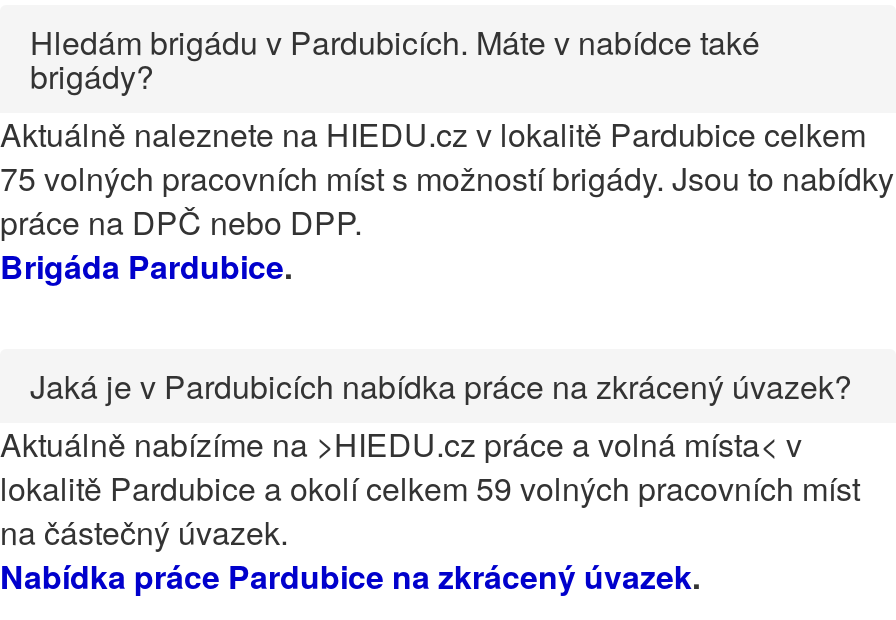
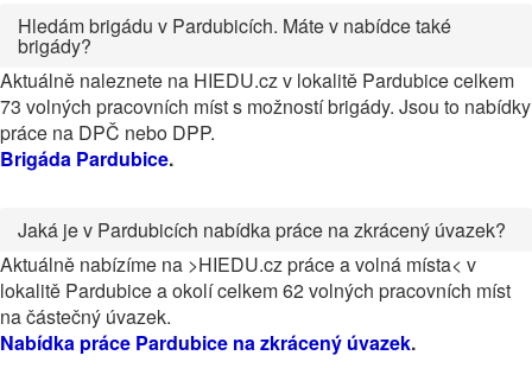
[0,155,894,201] 75 volných pracovních míst s možností brigády. Jsou to nabídky -> [0,93,531,120] 73 volných pracovních míst s možností brigády. Jsou to nabídky
[0,465,860,511] lokalitě Pardubice a okolí celkem 59 volných pracovních míst -> [0,277,511,304] lokalitě Pardubice a okolí celkem 62 volných pracovních míst

